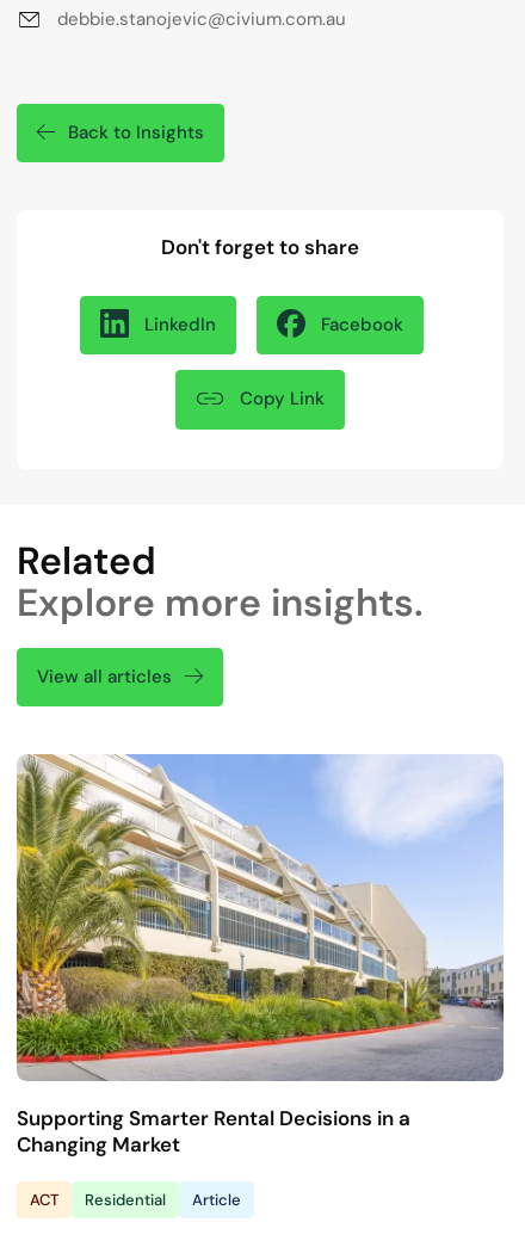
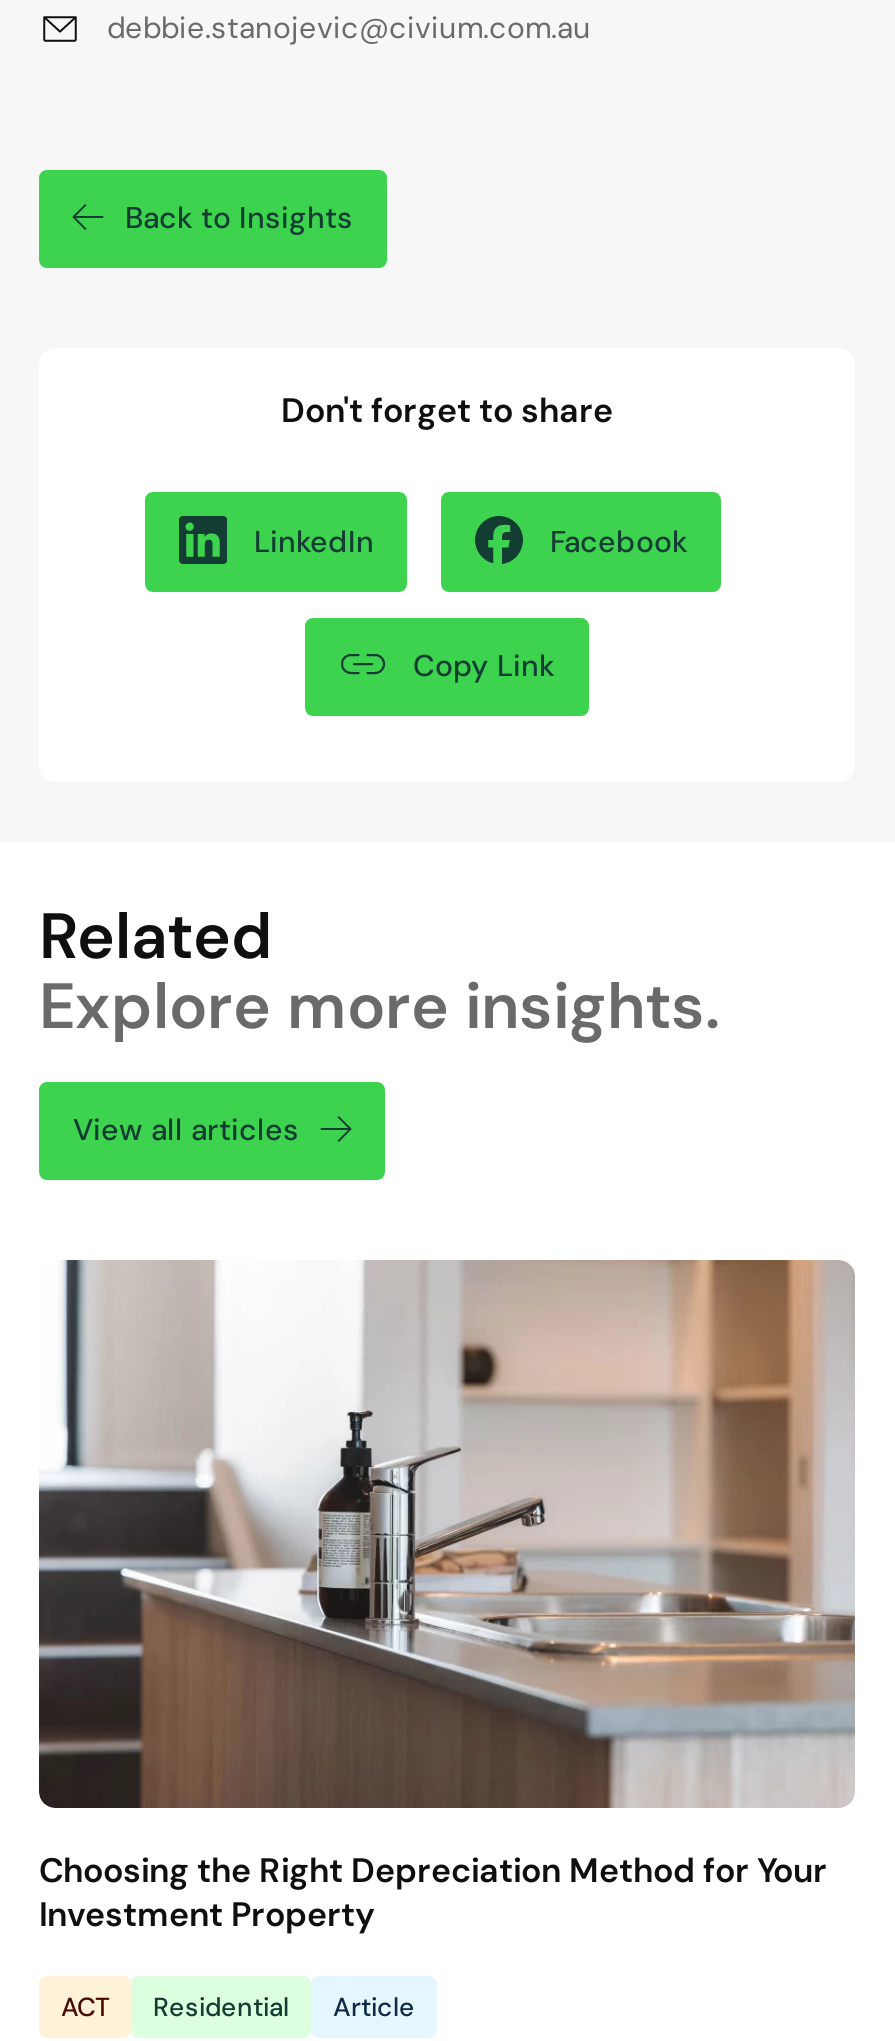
[16,753,504,1158] [image] | Supporting Smarter Rental Decisions in a | Changing Market -> [37,1257,857,1937] [image] | Choosing the Right Depreciation Method for Your | Investment Property

